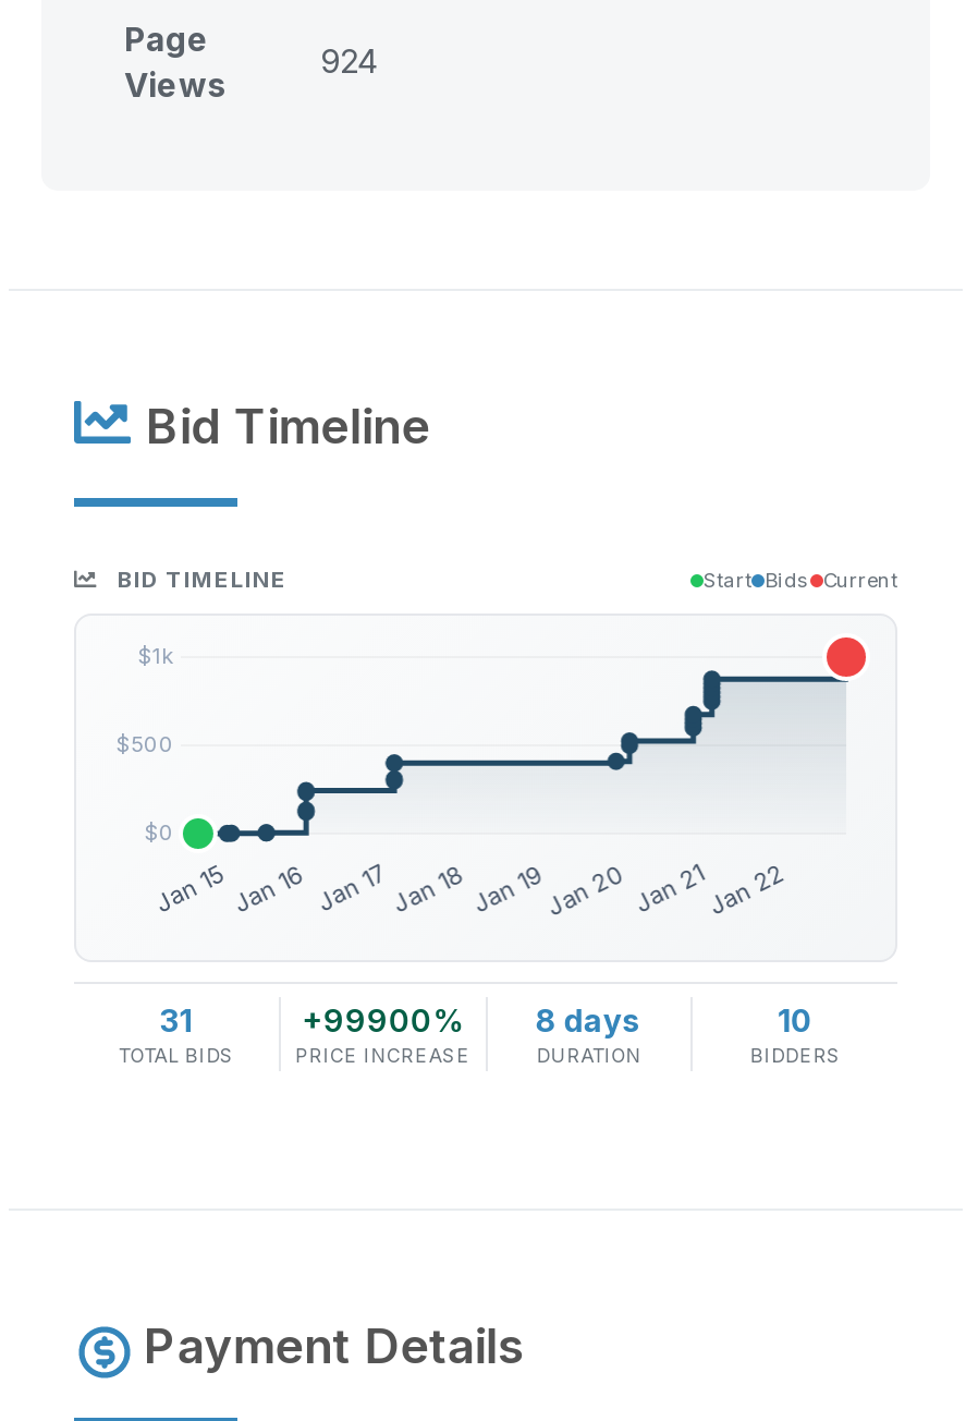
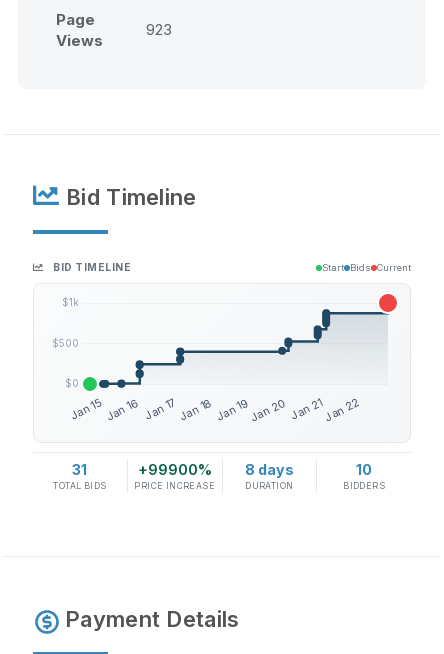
[320,40,377,81] 924 -> [146,20,172,39] 923

